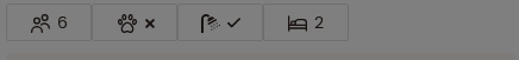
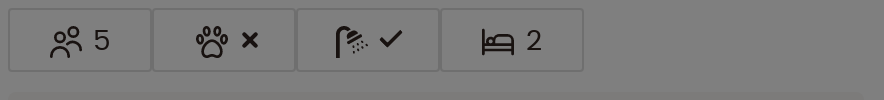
[52,11,67,34] 6 -> [85,20,111,60] 5

